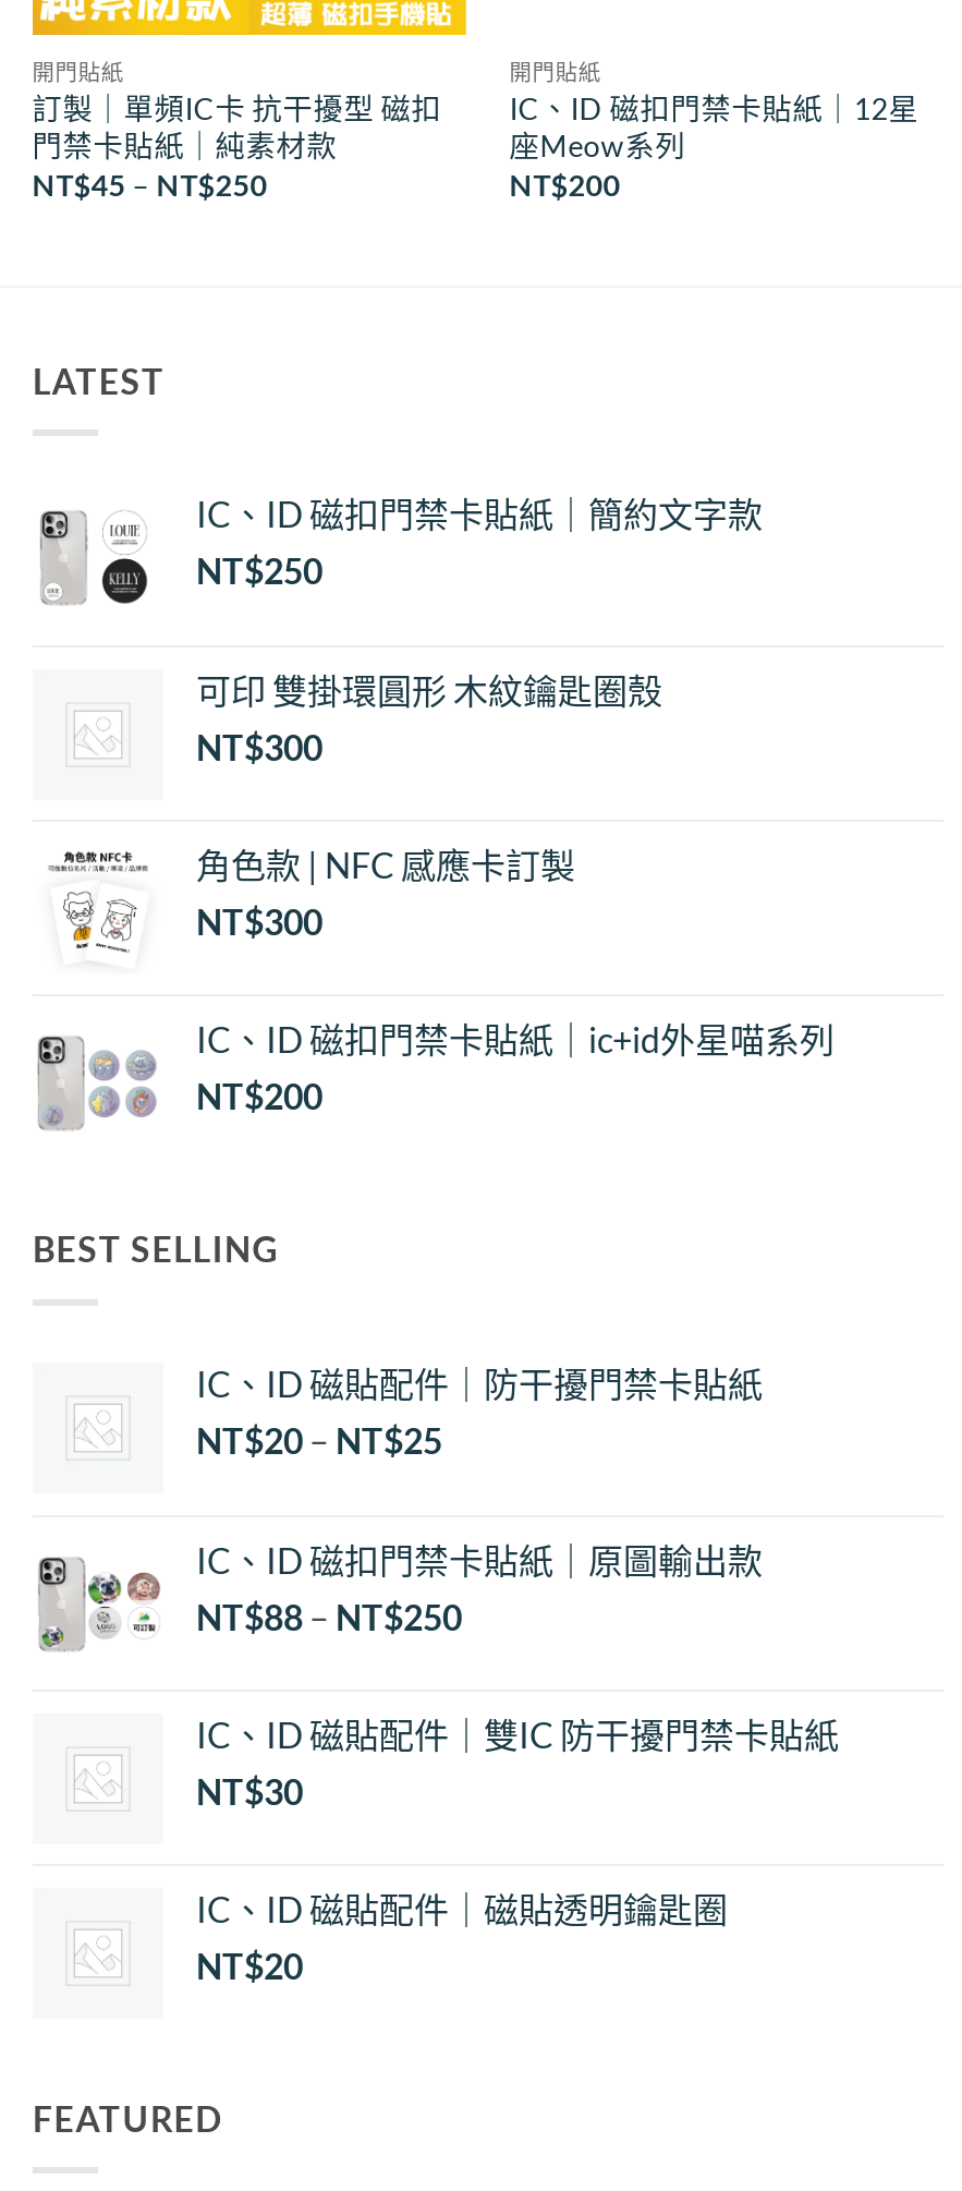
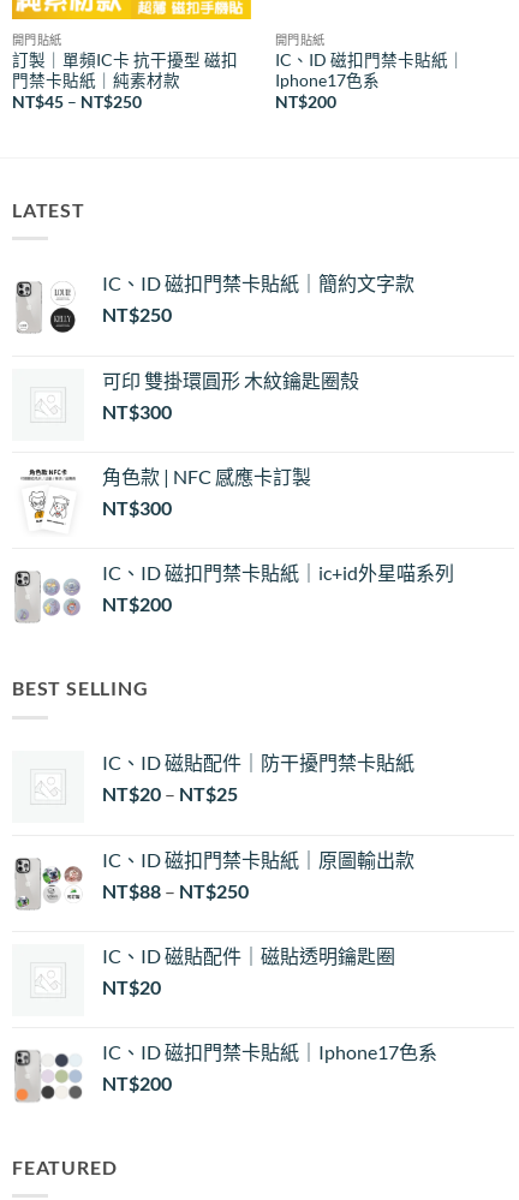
[509,91,919,163] IC、ID 磁扣門禁卡貼紙｜12星 | 座Meow系列 -> [275,50,465,90] IC、ID 磁扣門禁卡貼紙｜ | Iphone17色系
[196,1713,839,1811] IC、ID 磁貼配件｜雙IC 防干擾門禁卡貼紙 | NT$30 -> none
moved [196,1887,728,1985] -> [102,944,395,998]: IC、ID 磁貼配件｜磁貼透明鑰匙圈 | NT$20
none -> [13,1040,437,1103] [image] | IC、ID 磁扣門禁卡貼紙｜Iphone17色系 | NT$200

